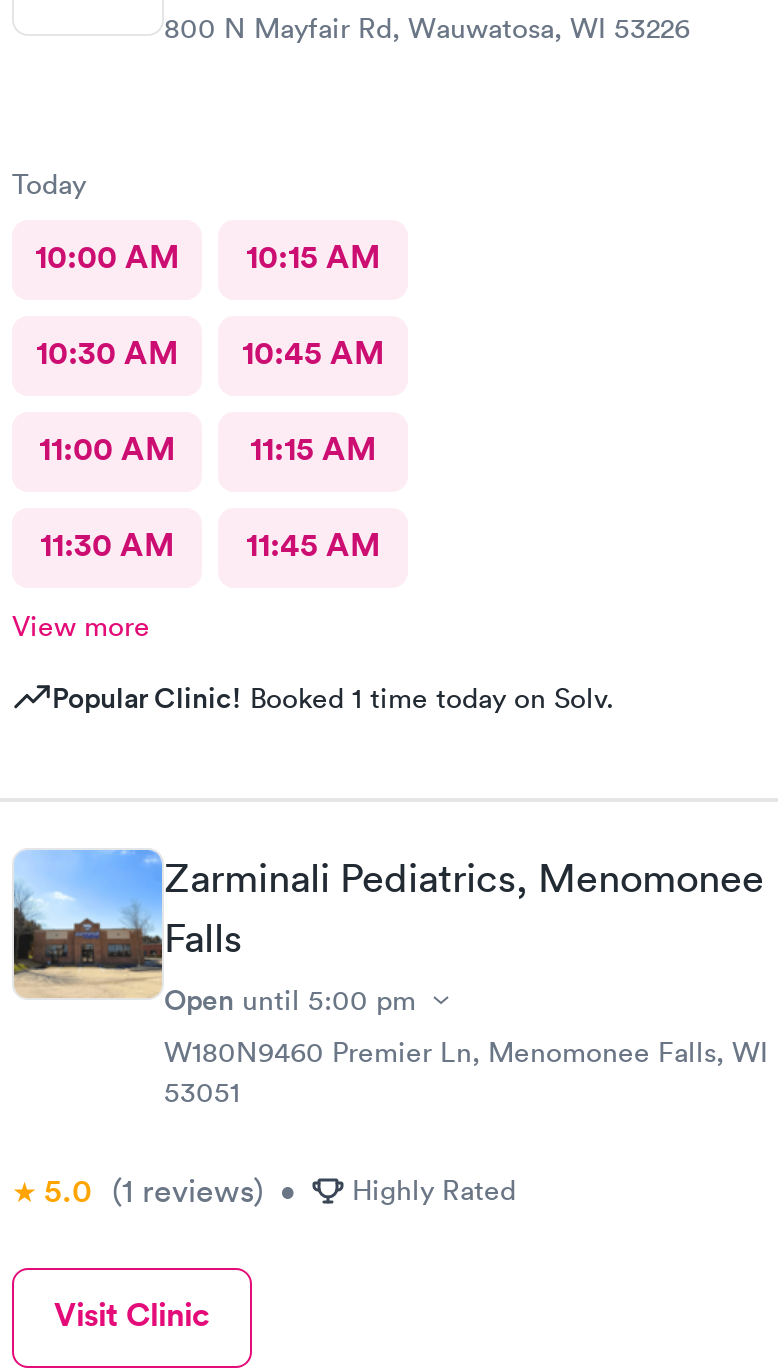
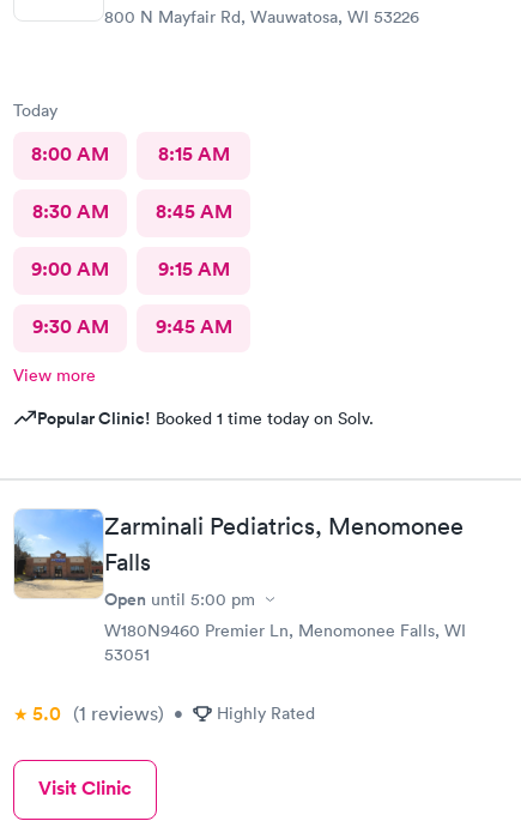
[35,235,179,277] 10:00 AM -> [31,141,109,166] 8:00 AM
[246,235,380,277] 10:15 AM -> [157,141,229,166] 8:15 AM
[36,331,178,373] 10:30 AM -> [32,198,108,224] 8:30 AM
[242,331,384,373] 10:45 AM -> [155,198,232,224] 8:45 AM
[39,427,175,469] 11:00 AM -> [31,256,109,281] 9:00 AM
[250,427,376,469] 11:15 AM -> [157,256,229,281] 9:15 AM
[40,523,174,565] 11:30 AM -> [32,313,108,339] 9:30 AM
[246,523,380,565] 11:45 AM -> [155,313,232,339] 9:45 AM

